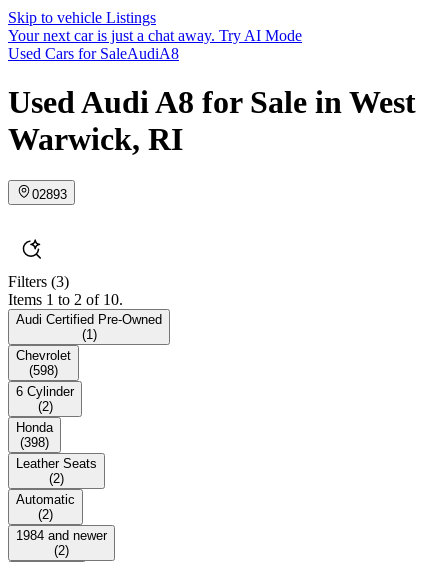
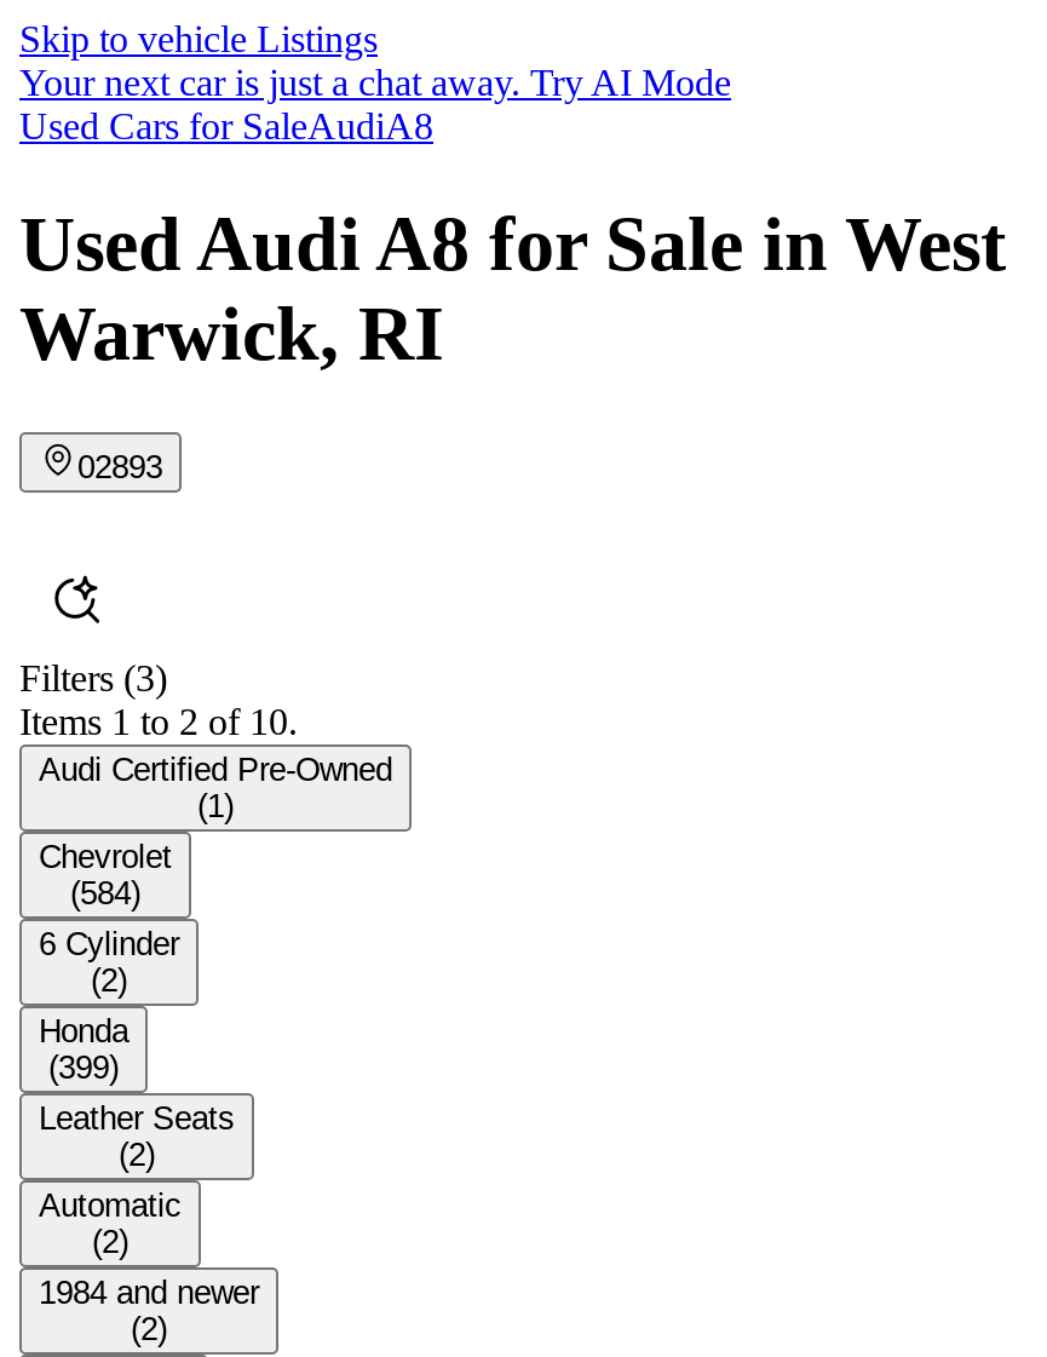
[29,363,58,378] (598) -> [70,875,140,911] (584)
[20,435,49,450] (398) -> [48,1049,119,1086] (399)

